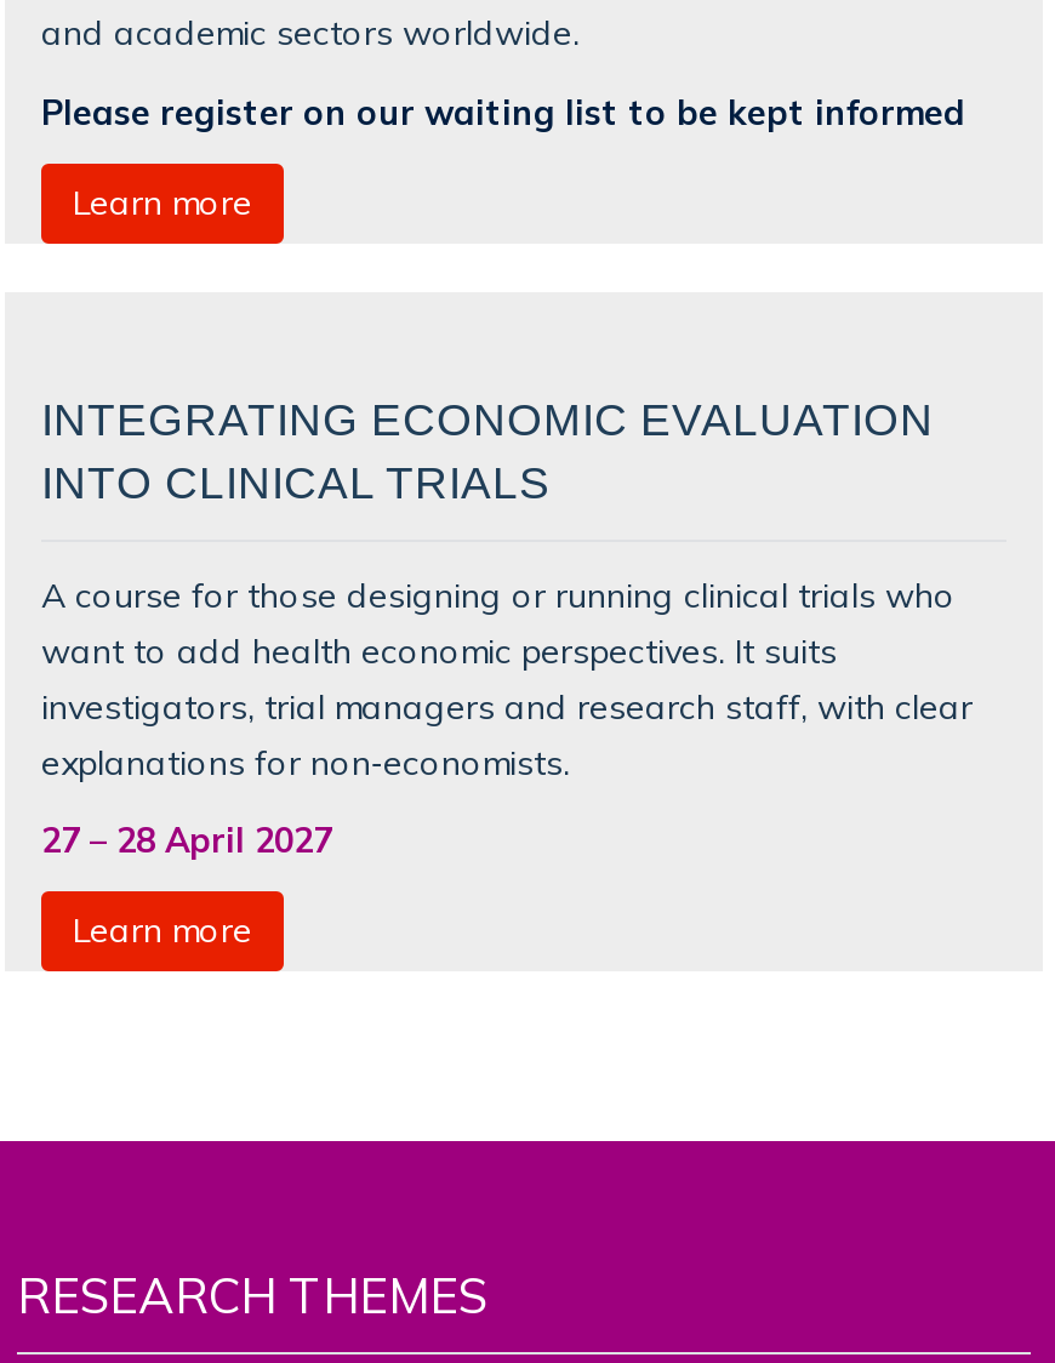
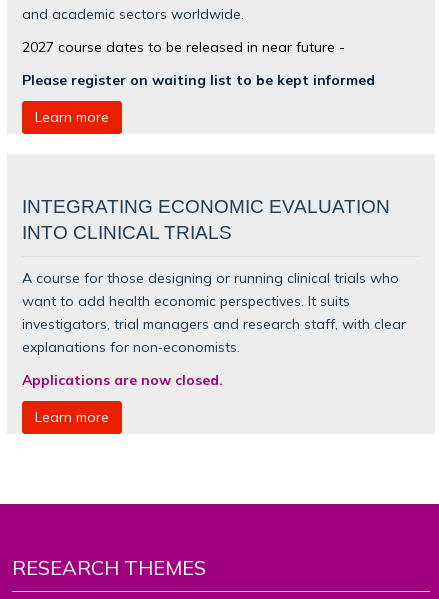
[41,90,965,131] Please register on our waiting list to be kept informed -> [22,37,375,87] 2027 course dates to be released in near future - | Please register on waiting list to be kept informed
[41,820,332,861] 27 – 28 April 2027 -> [22,371,223,388] Applications are now closed.

